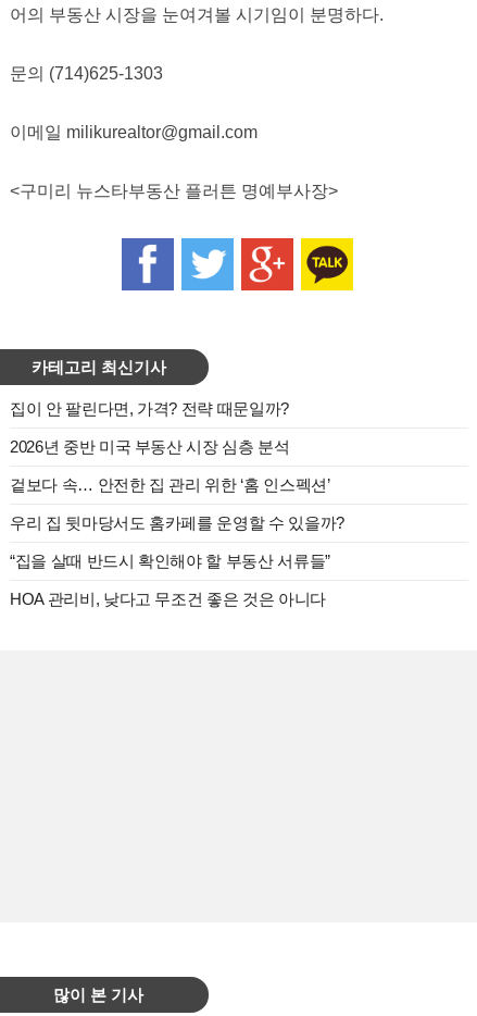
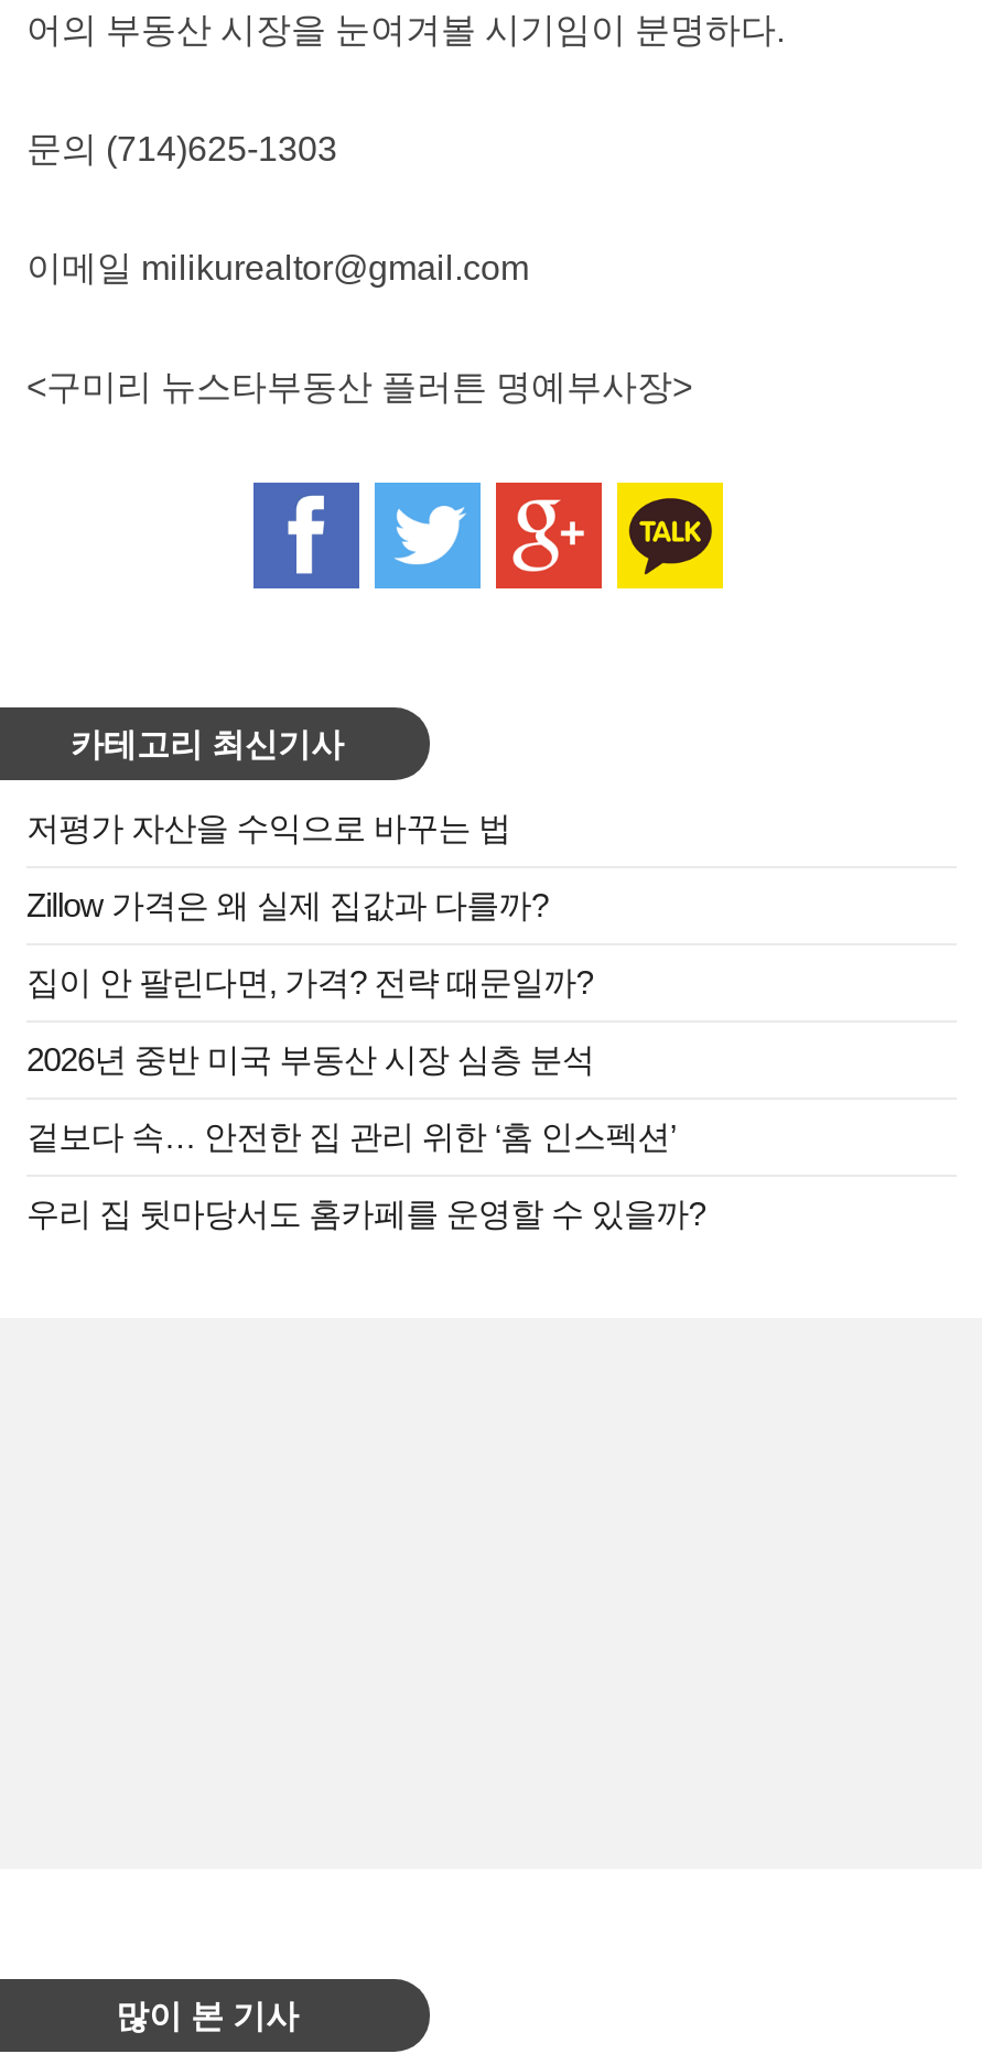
none -> [26,809,548,923] 저평가 자산을 수익으로 바꾸는 법 | Zillow 가격은 왜 실제 집값과 다를까?
moved [10,399,344,532] -> [26,963,705,1232]: 집이 안 팔린다면, 가격? 전략 때문일까? | 2026년 중반 미국 부동산 시장 심층 분석 | 겉보다 속… 안전한 집 관리 위한 ‘홈 인스펙션’ | 우리 집 뒷마당서도 홈카페를 운영할 수 있을까?
[10,552,330,608] “집을 살때 반드시 확인해야 할 부동산 서류들” | HOA 관리비, 낮다고 무조건 좋은 것은 아니다 -> none

